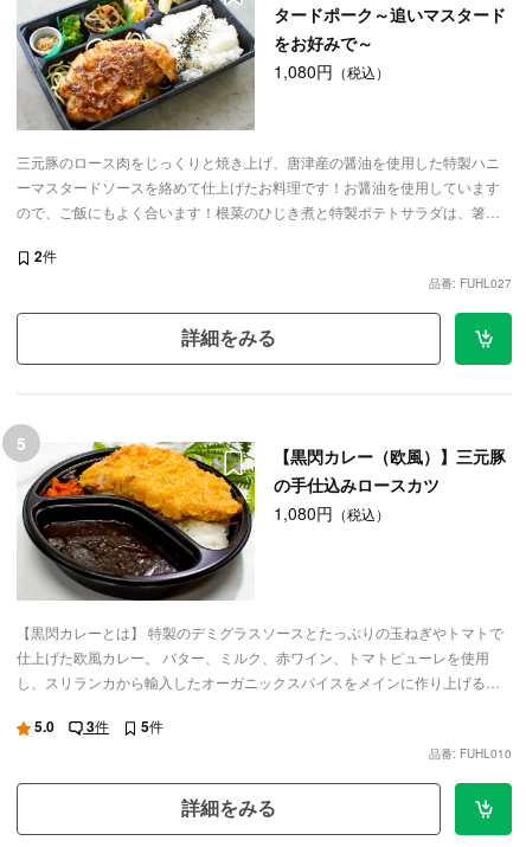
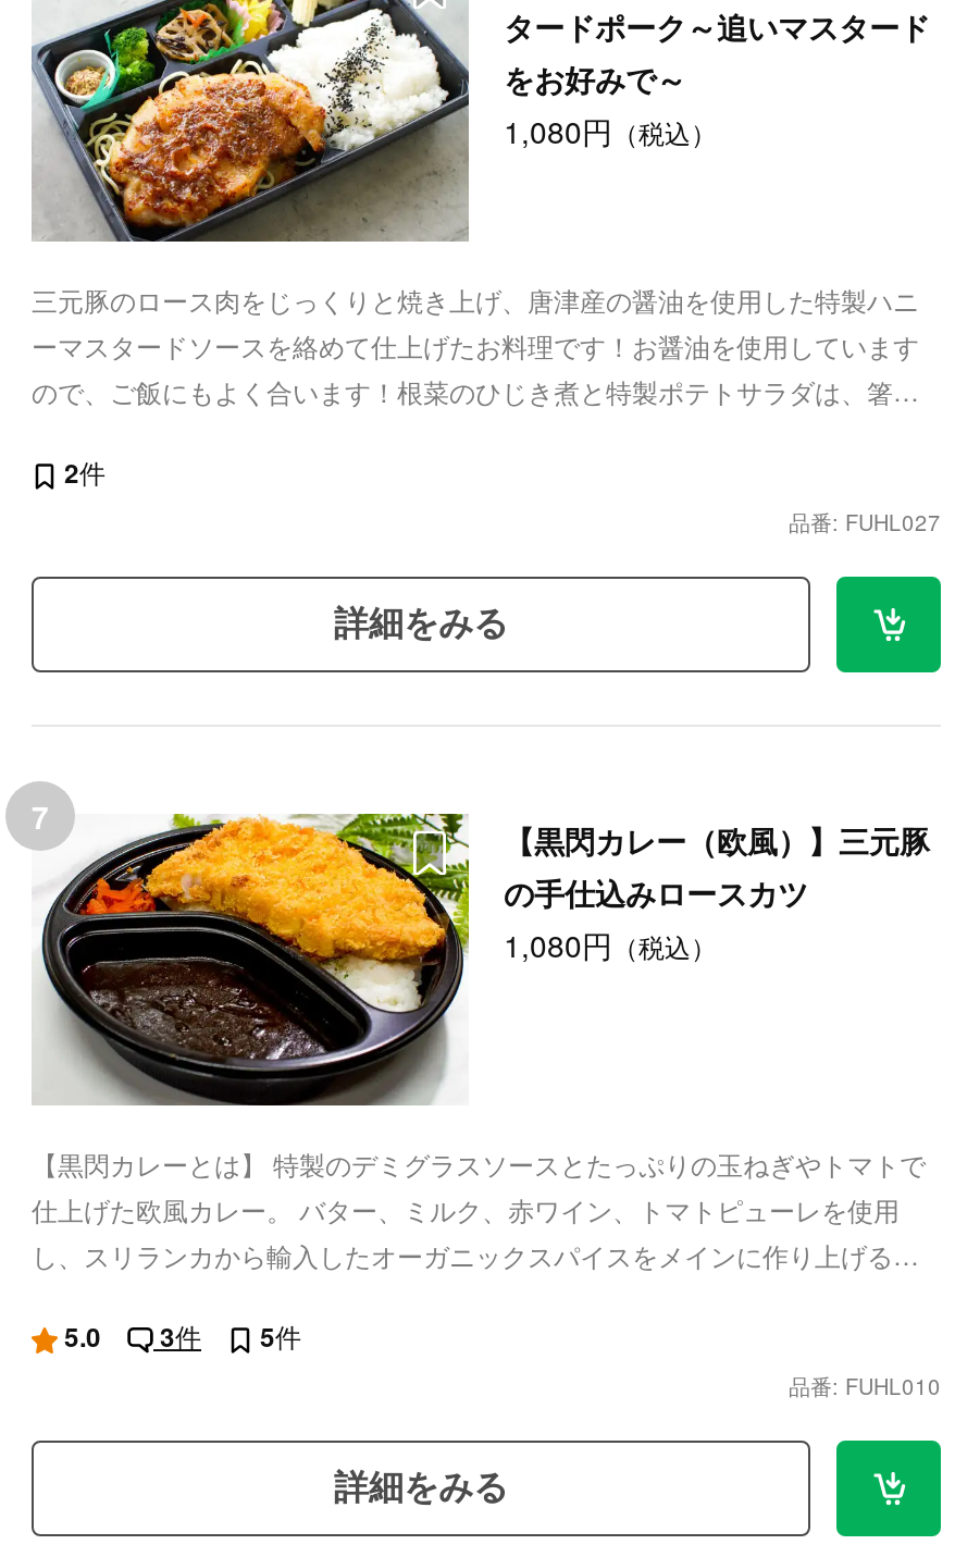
[17,432,26,455] 5 -> [32,793,49,836] 7

